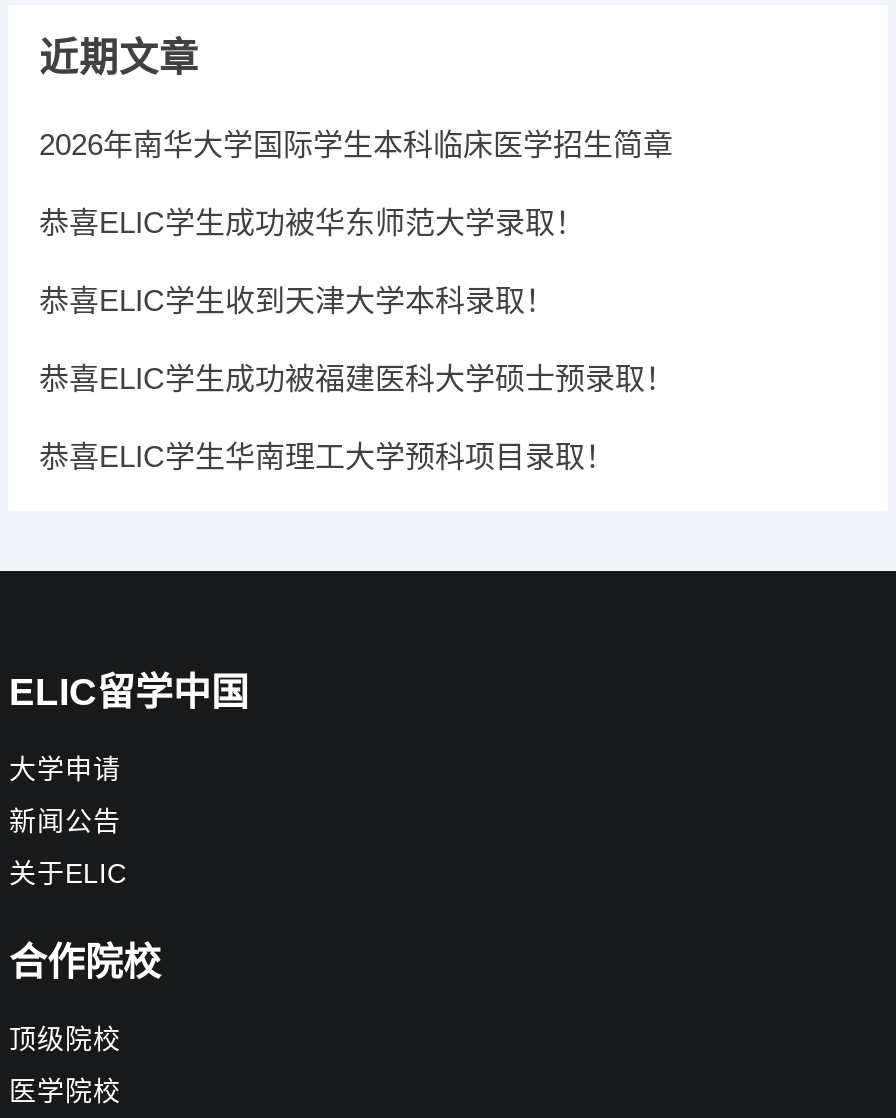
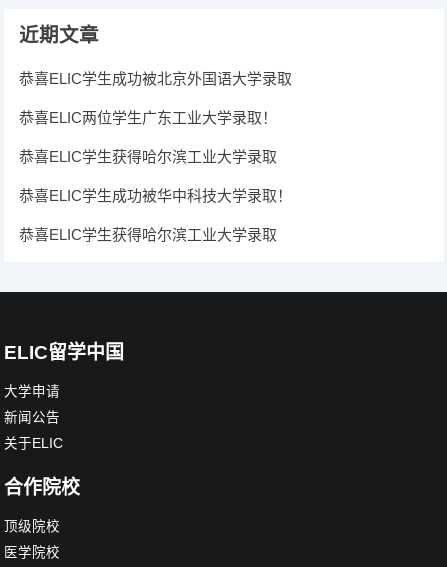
[39,128,673,162] 2026年南华大学国际学生本科临床医学招生简章 -> [19,70,292,87] 恭喜ELIC学生成功被北京外国语大学录取
[39,206,585,240] 恭喜ELIC学生成功被华东师范大学录取！ -> [19,109,277,126] 恭喜ELIC两位学生广东工业大学录取！
[39,284,555,318] 恭喜ELIC学生收到天津大学本科录取！ -> [19,148,277,165] 恭喜ELIC学生获得哈尔滨工业大学录取
[39,362,675,396] 恭喜ELIC学生成功被福建医科大学硕士预录取！ -> [19,187,292,204] 恭喜ELIC学生成功被华中科技大学录取！
[39,440,615,474] 恭喜ELIC学生华南理工大学预科项目录取！ -> [19,226,277,243] 恭喜ELIC学生获得哈尔滨工业大学录取

